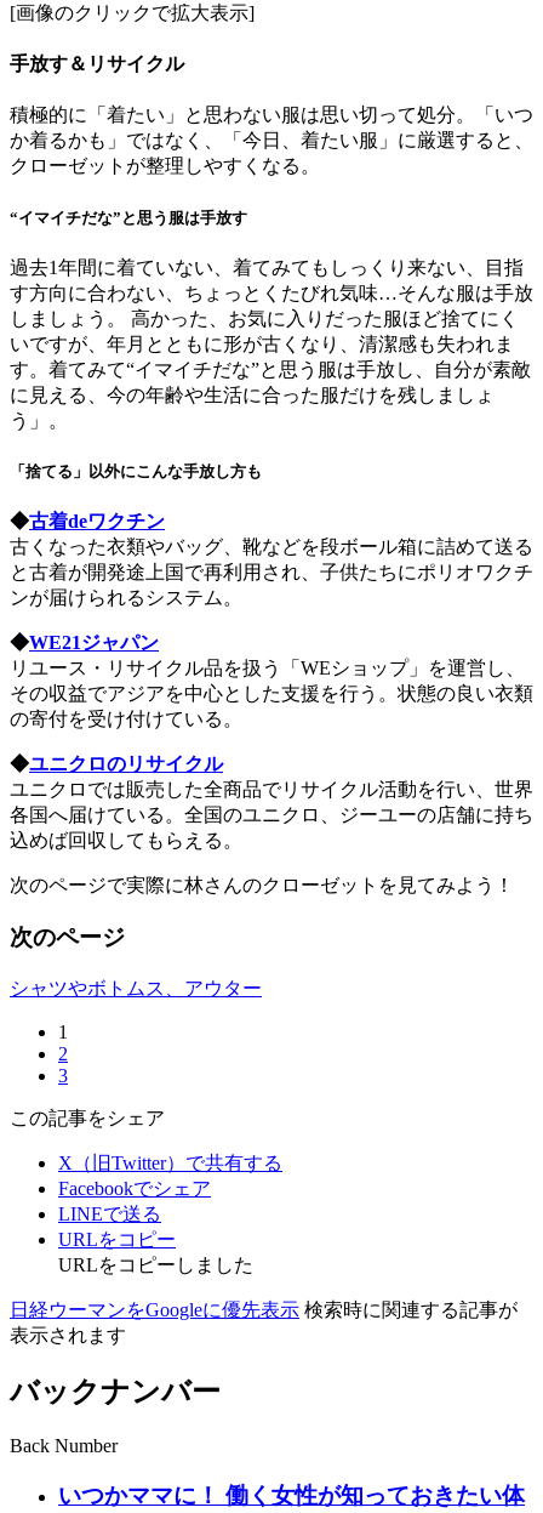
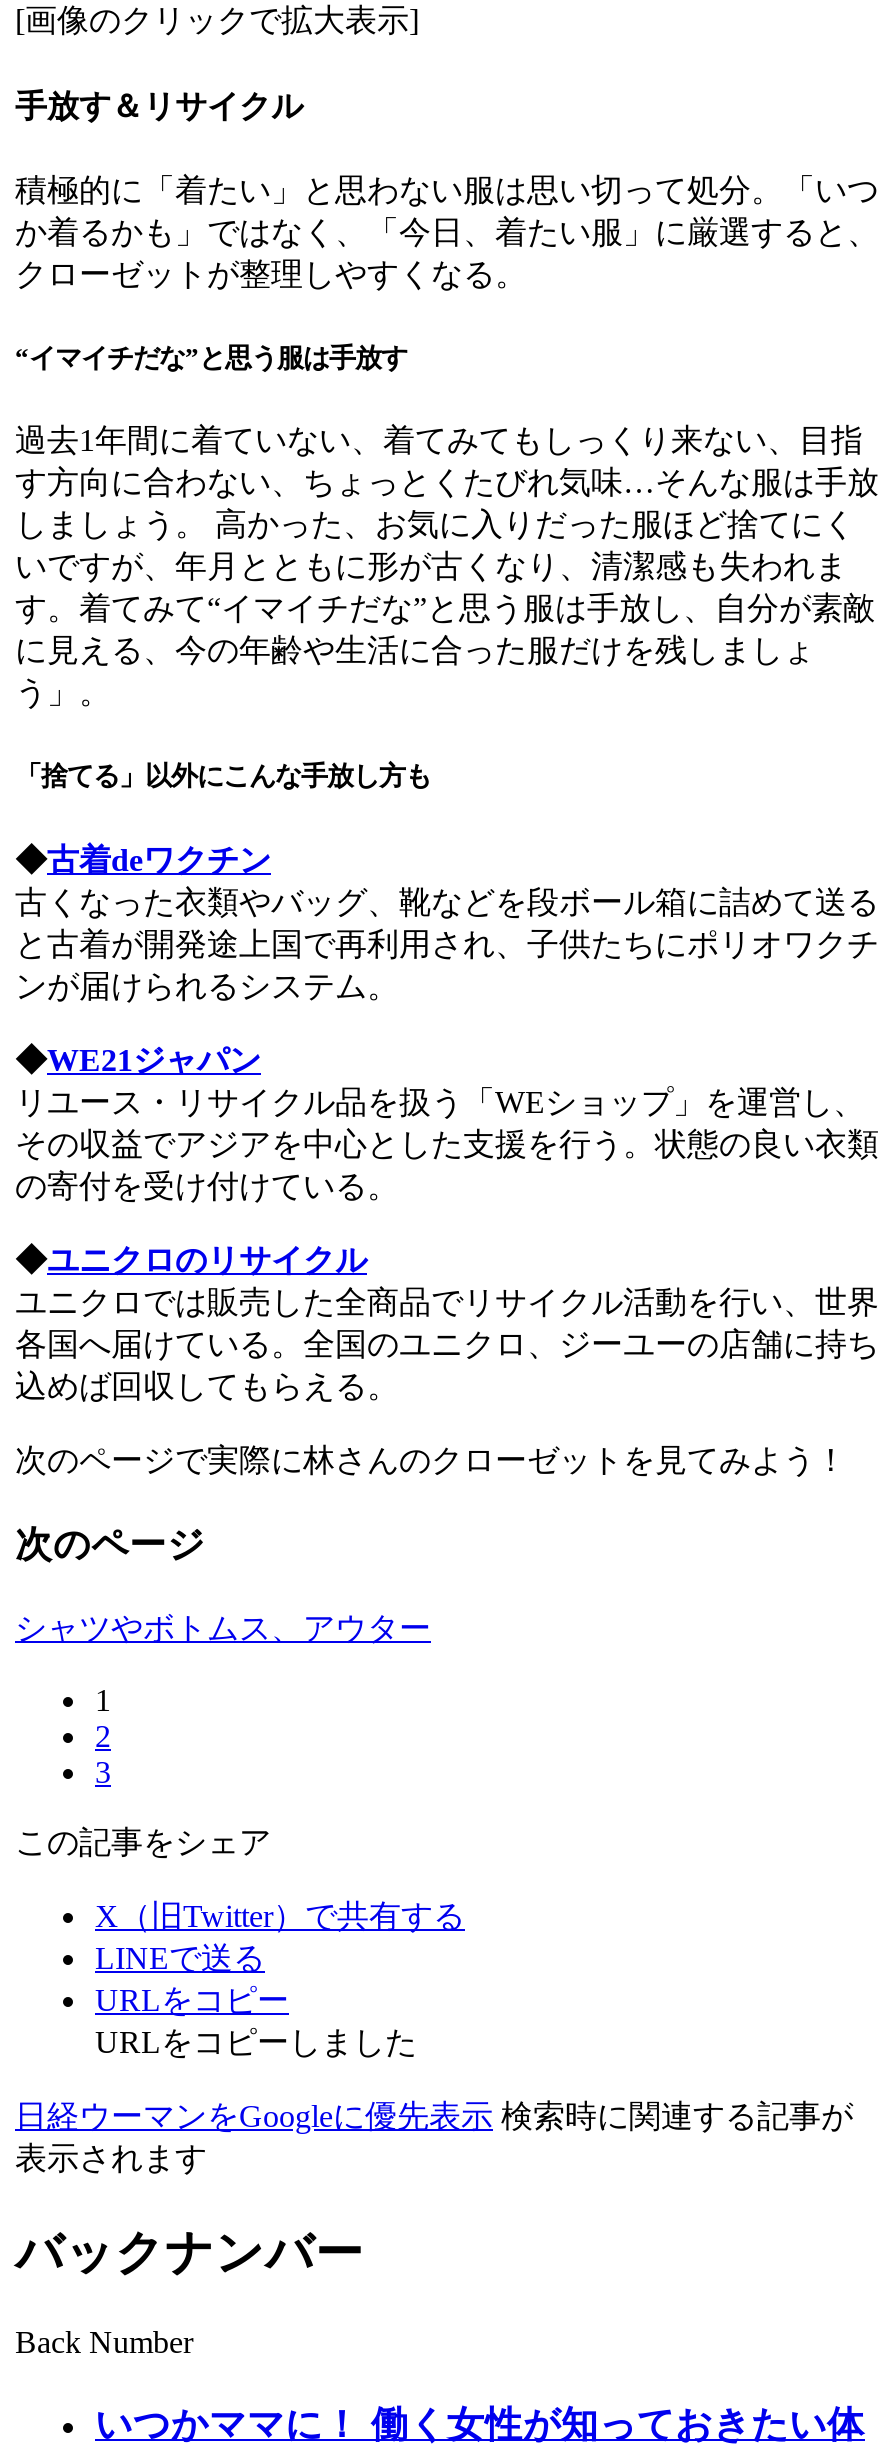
[58,1178,211,1198] Facebookでシェア -> none

